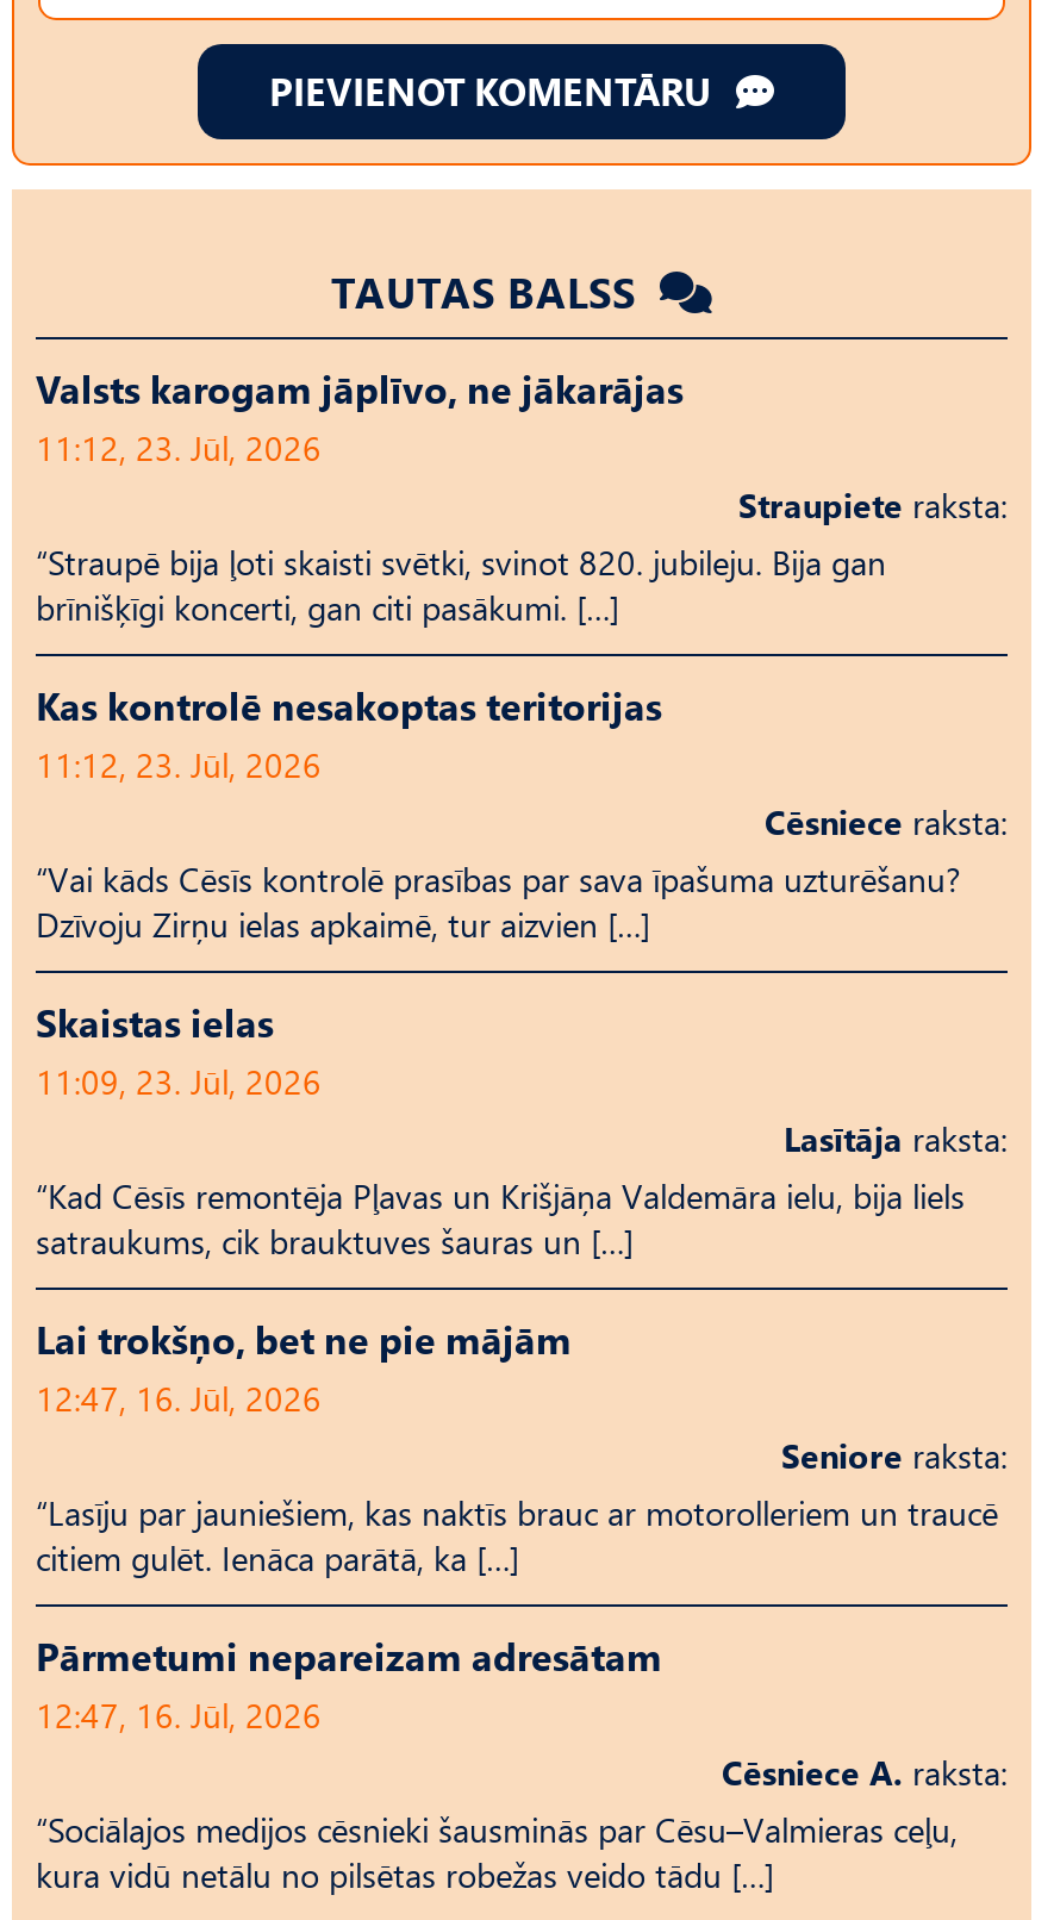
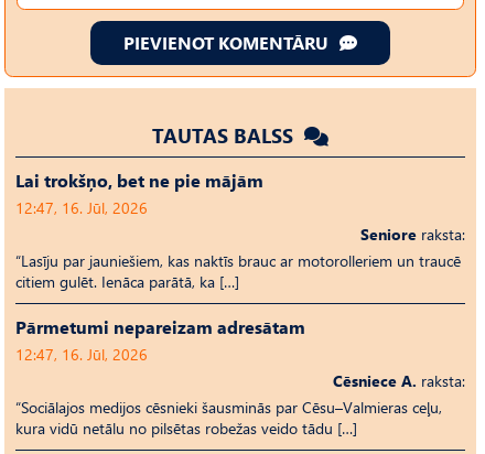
[36,363,1008,1263] Valsts karogam jāplīvo, ne jākarājas | 11:12, 23. Jūl, 2026 | Straupiete raksta: | “Straupē bija ļoti skaisti svētki, svinot 820. jubileju. Bija gan | brīnišķīgi koncerti, gan citi pasākumi. […] | Kas kontrolē nesakoptas teritorijas | 11:12, 23. Jūl, 2026 | Cēsniece raksta: | “Vai kāds Cēsīs kontrolē prasības par sava īpašuma uzturēšanu? | Dzīvoju Zirņu ielas apkaimē, tur aizvien […] | Skaistas ielas | 11:09, 23. Jūl, 2026 | Lasītāja raksta: | “Kad Cēsīs remontēja Pļavas un Krišjāņa Valdemāra ielu, bija liels | satraukums, cik brauktuves šauras un […] -> none

